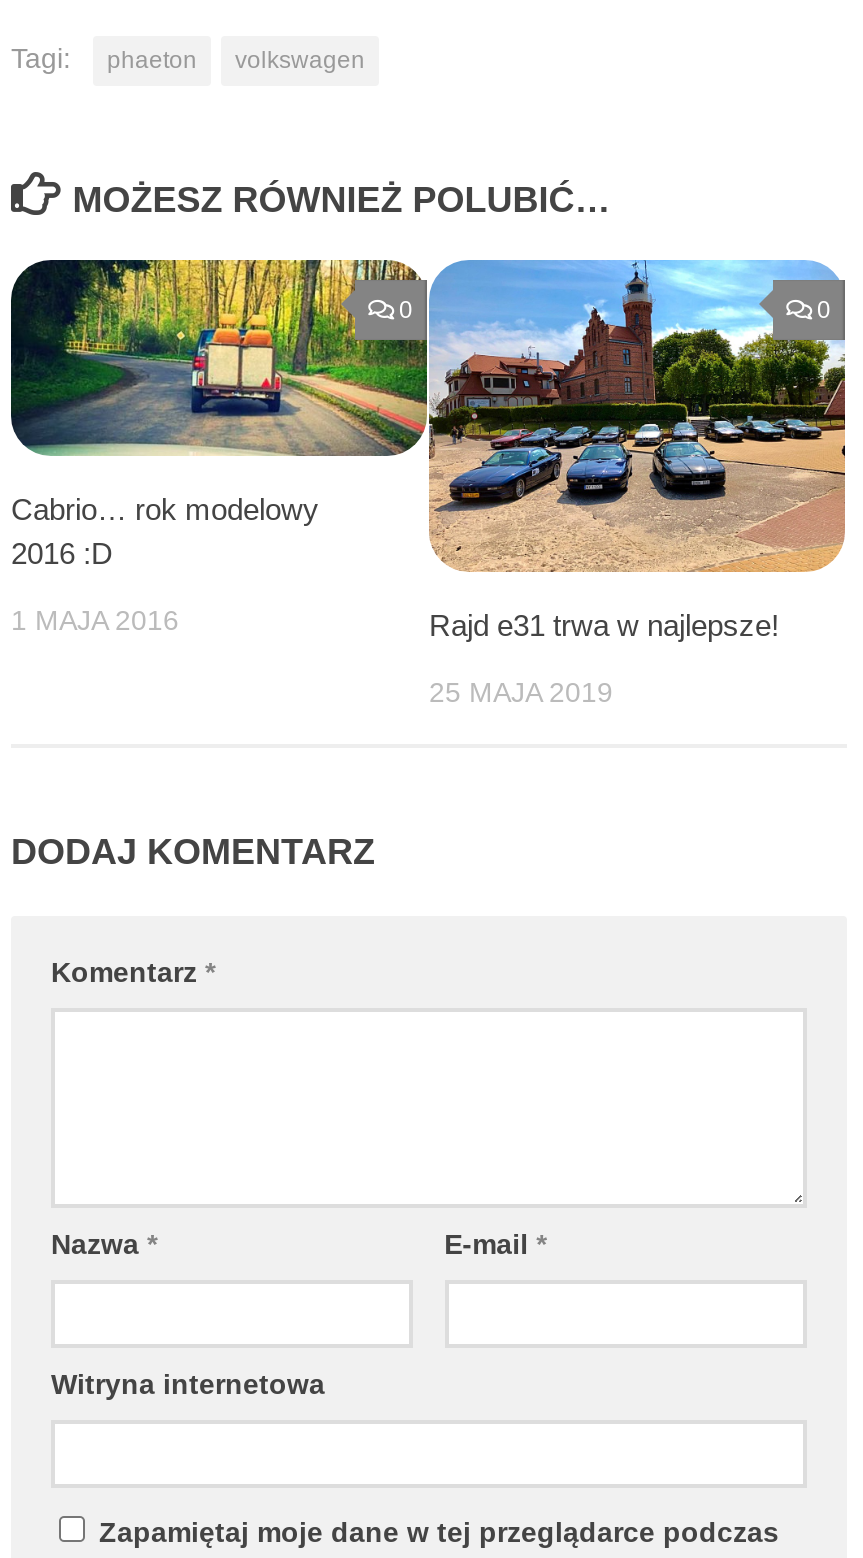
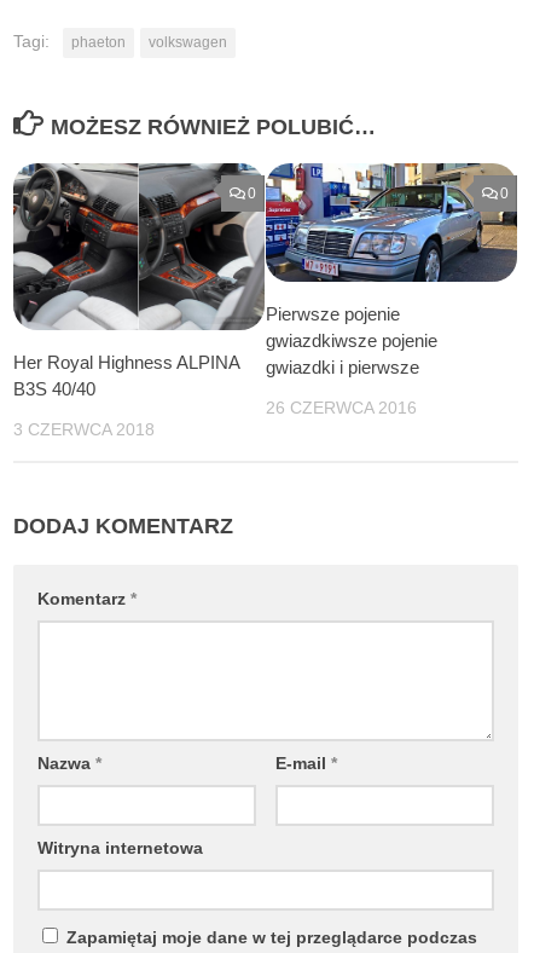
[11,258,847,574] [image] | Cabrio… rok modelowy | 2016 :D -> [12,162,518,399] [image] | Her Royal Highness ALPINA | B3S 40/40
[11,604,179,636] 1 MAJA 2016 -> [13,419,155,439] 3 CZERWCA 2018
[429,608,779,642] Rajd e31 trwa w najlepsze! -> [266,303,437,377] Pierwsze pojenie | gwiazdkiwsze pojenie | gwiazdki i pierwsze
[429,676,613,708] 25 MAJA 2019 -> [266,398,417,417] 26 CZERWCA 2016

